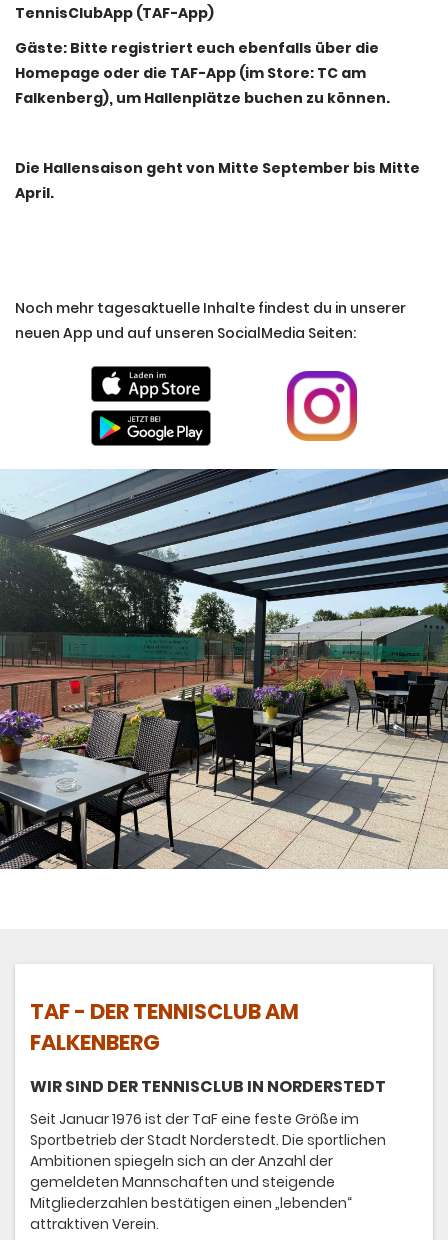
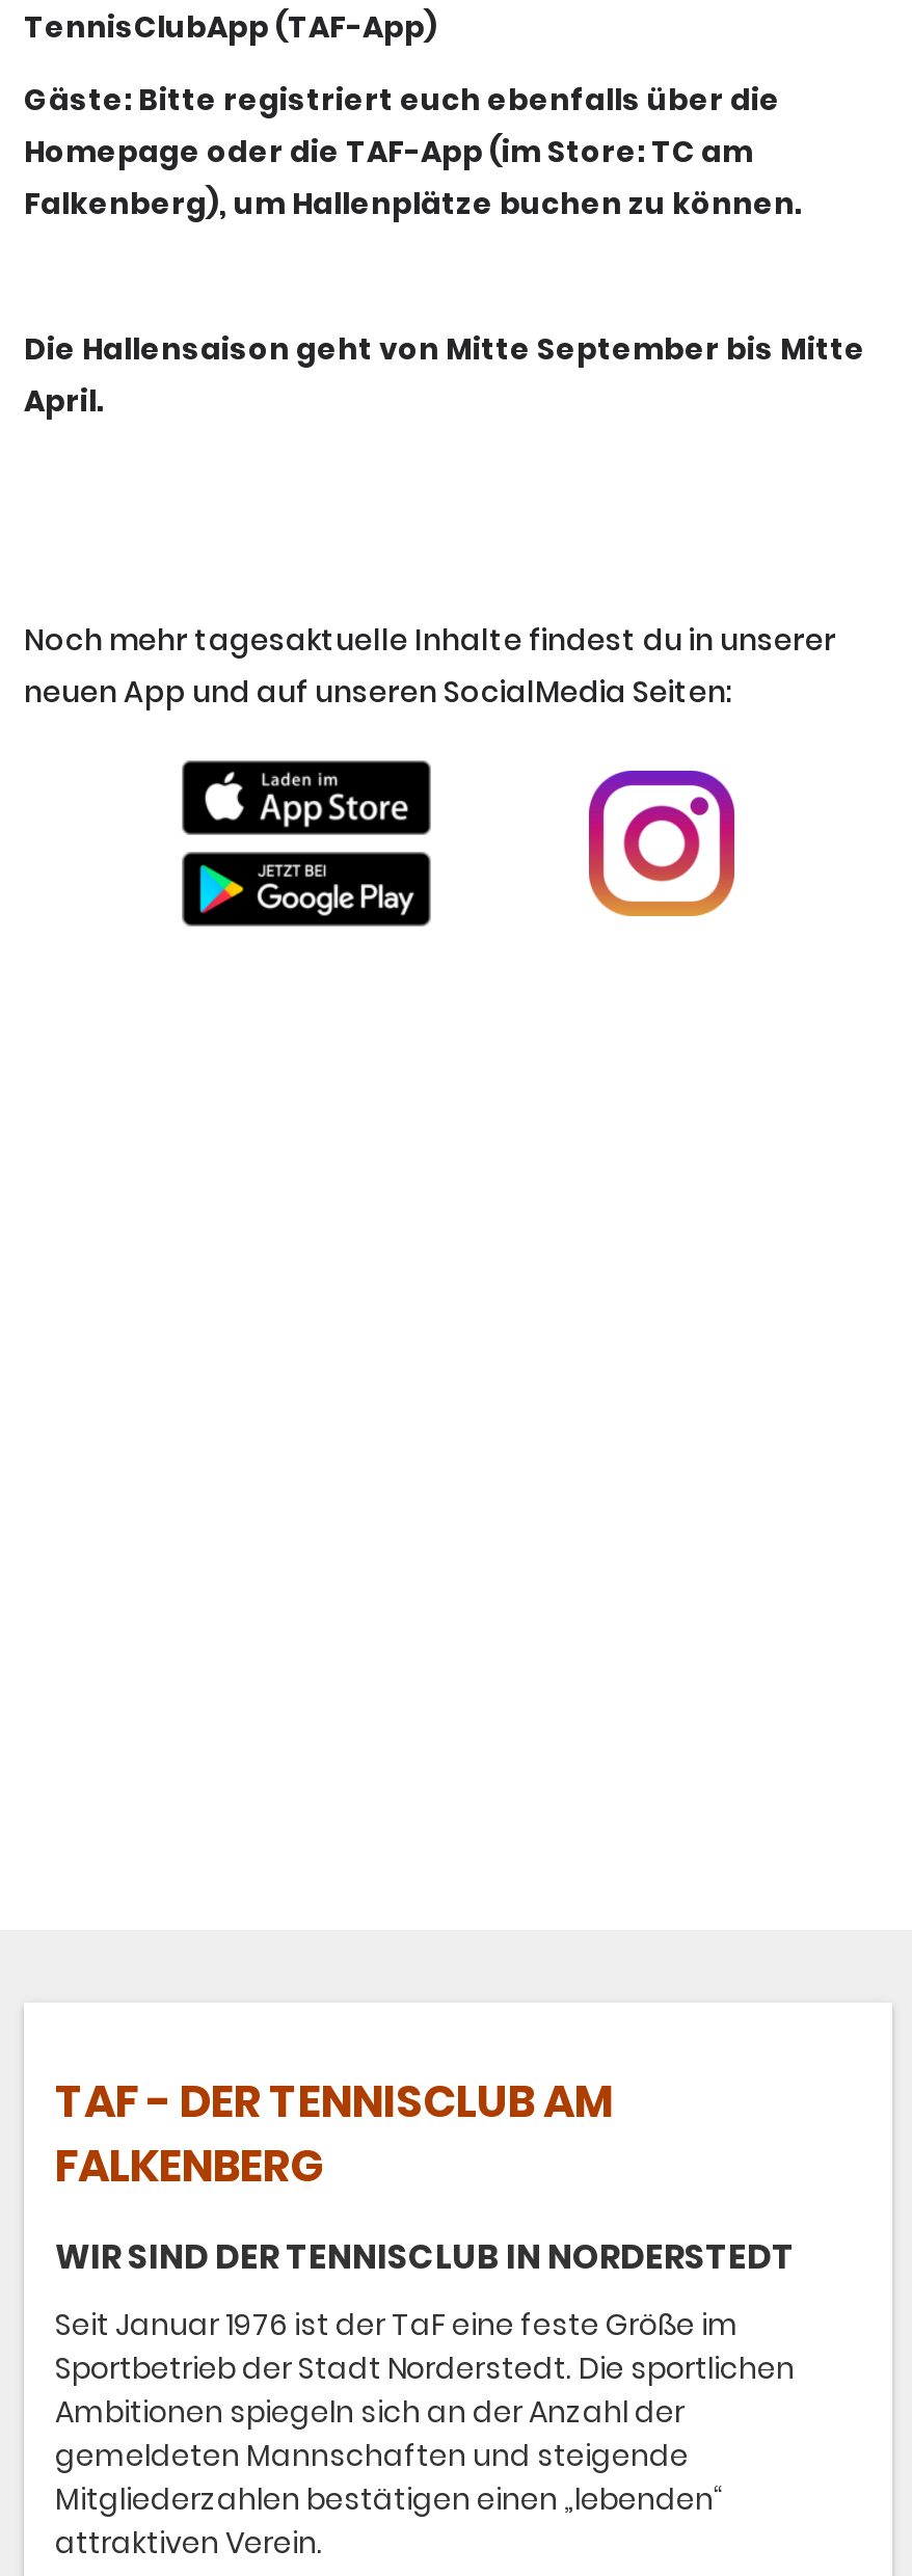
[3,468,445,870] [image] -> none

